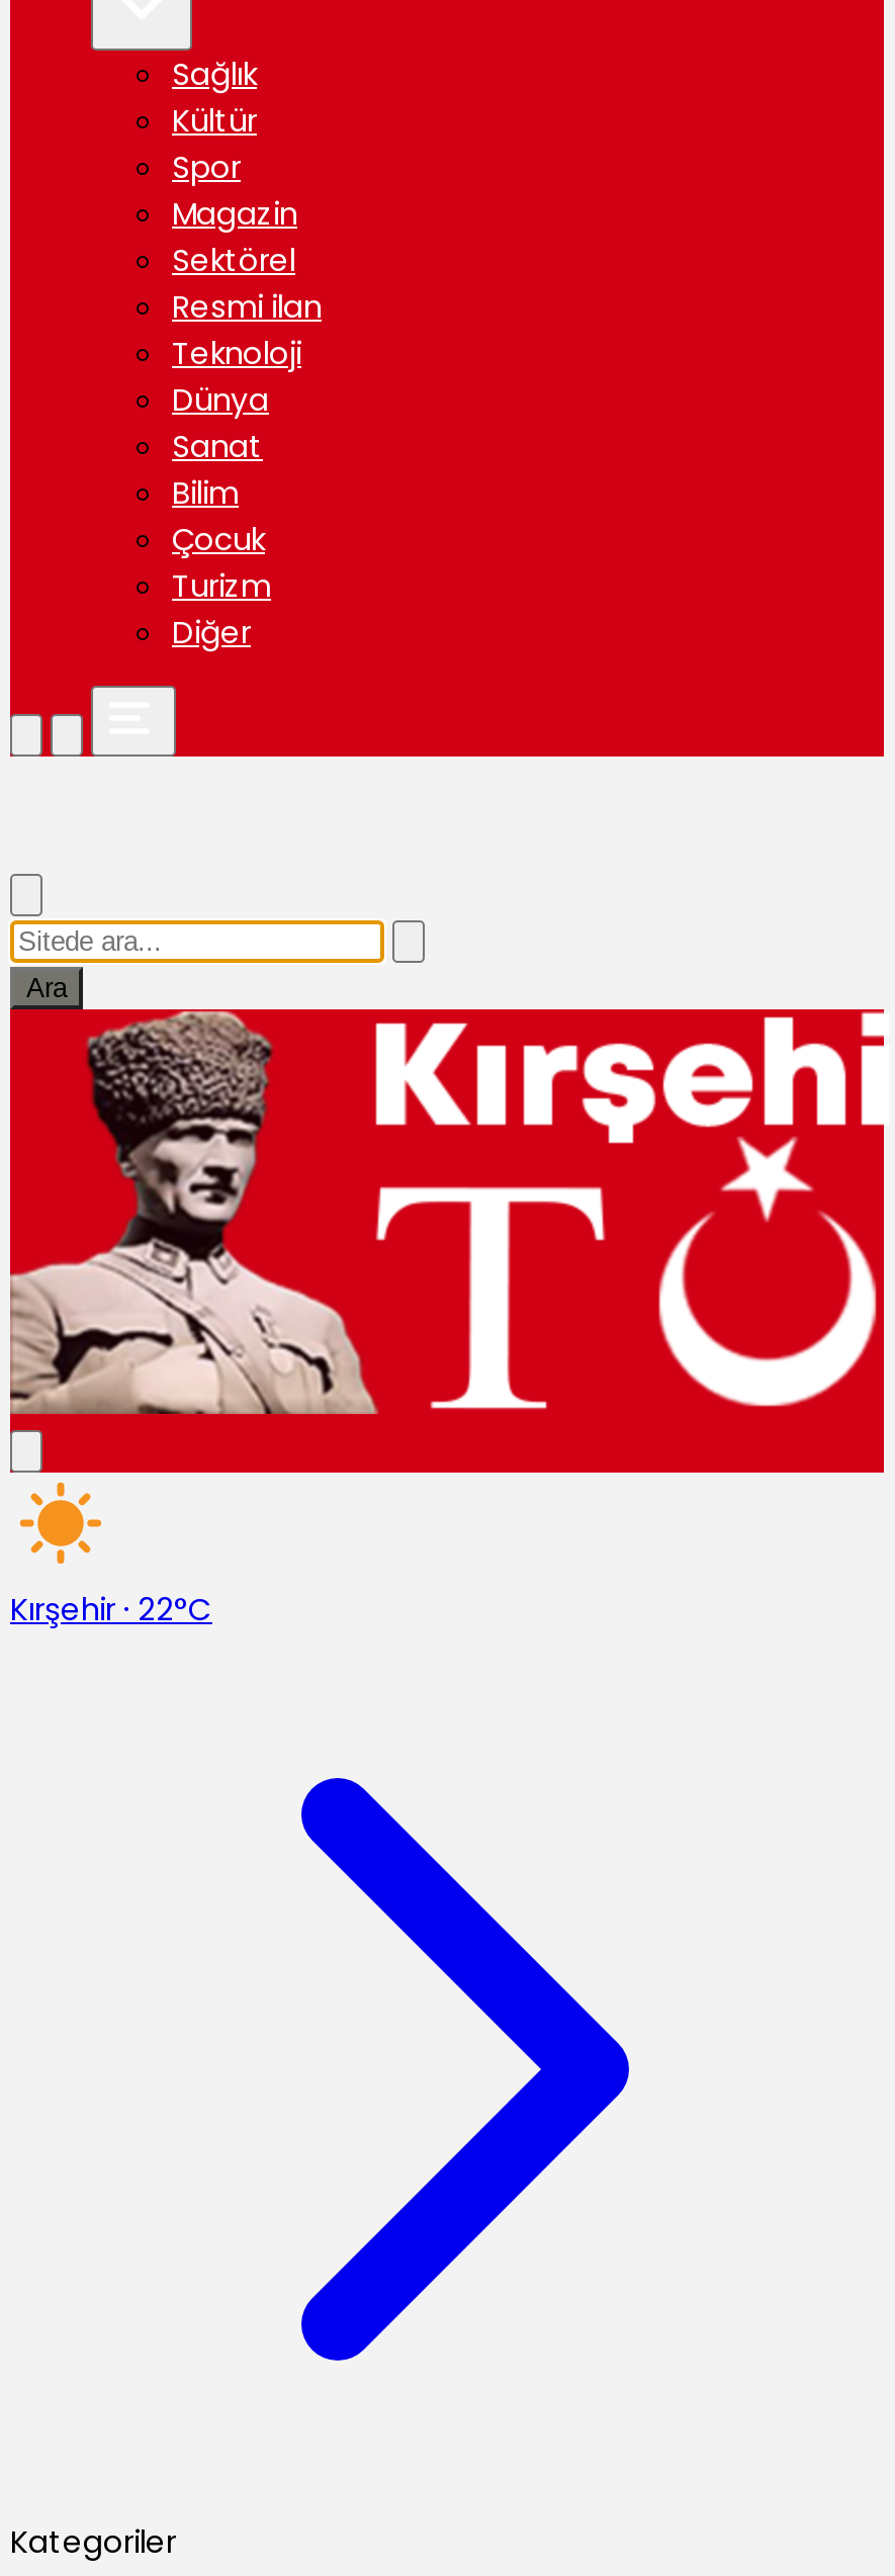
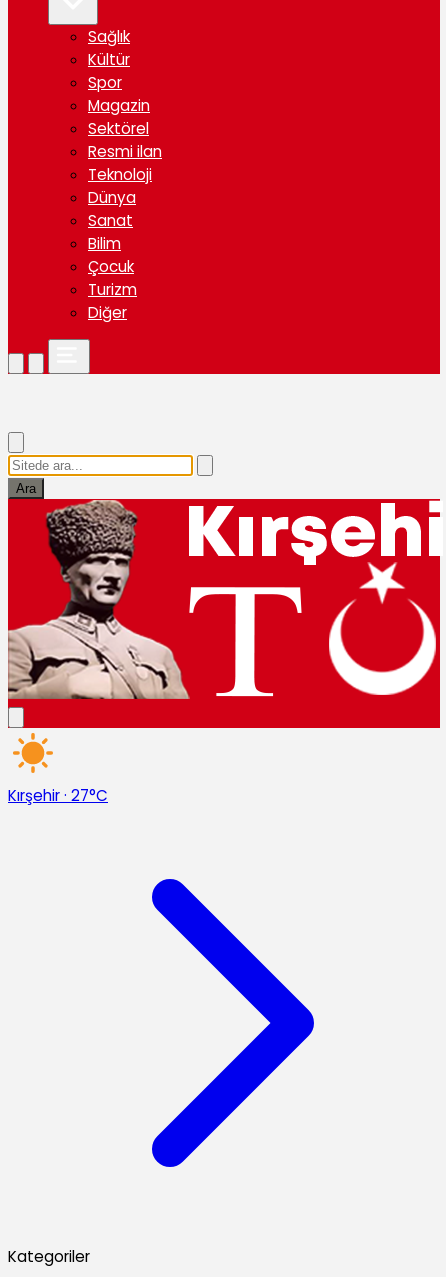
[10,1589,212,1631] Kırşehir · 22°C -> [8,785,108,806] Kırşehir · 27°C

